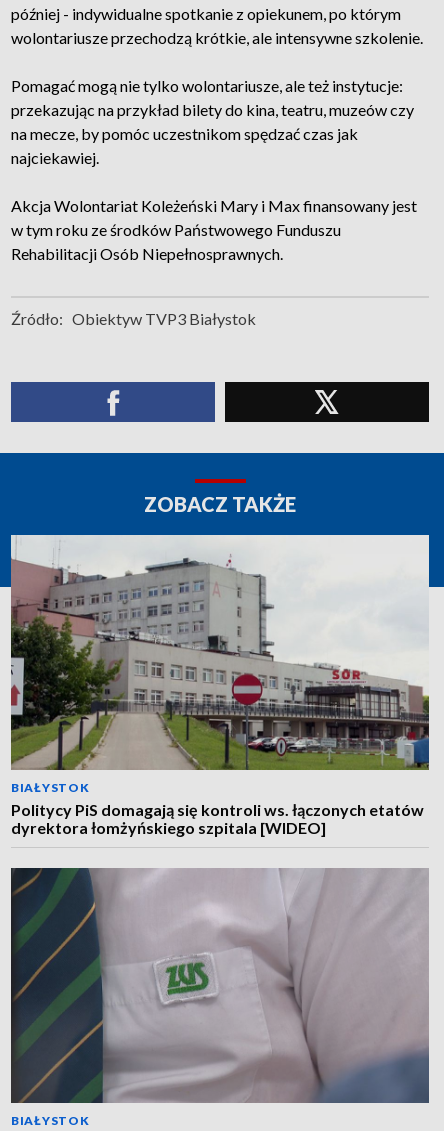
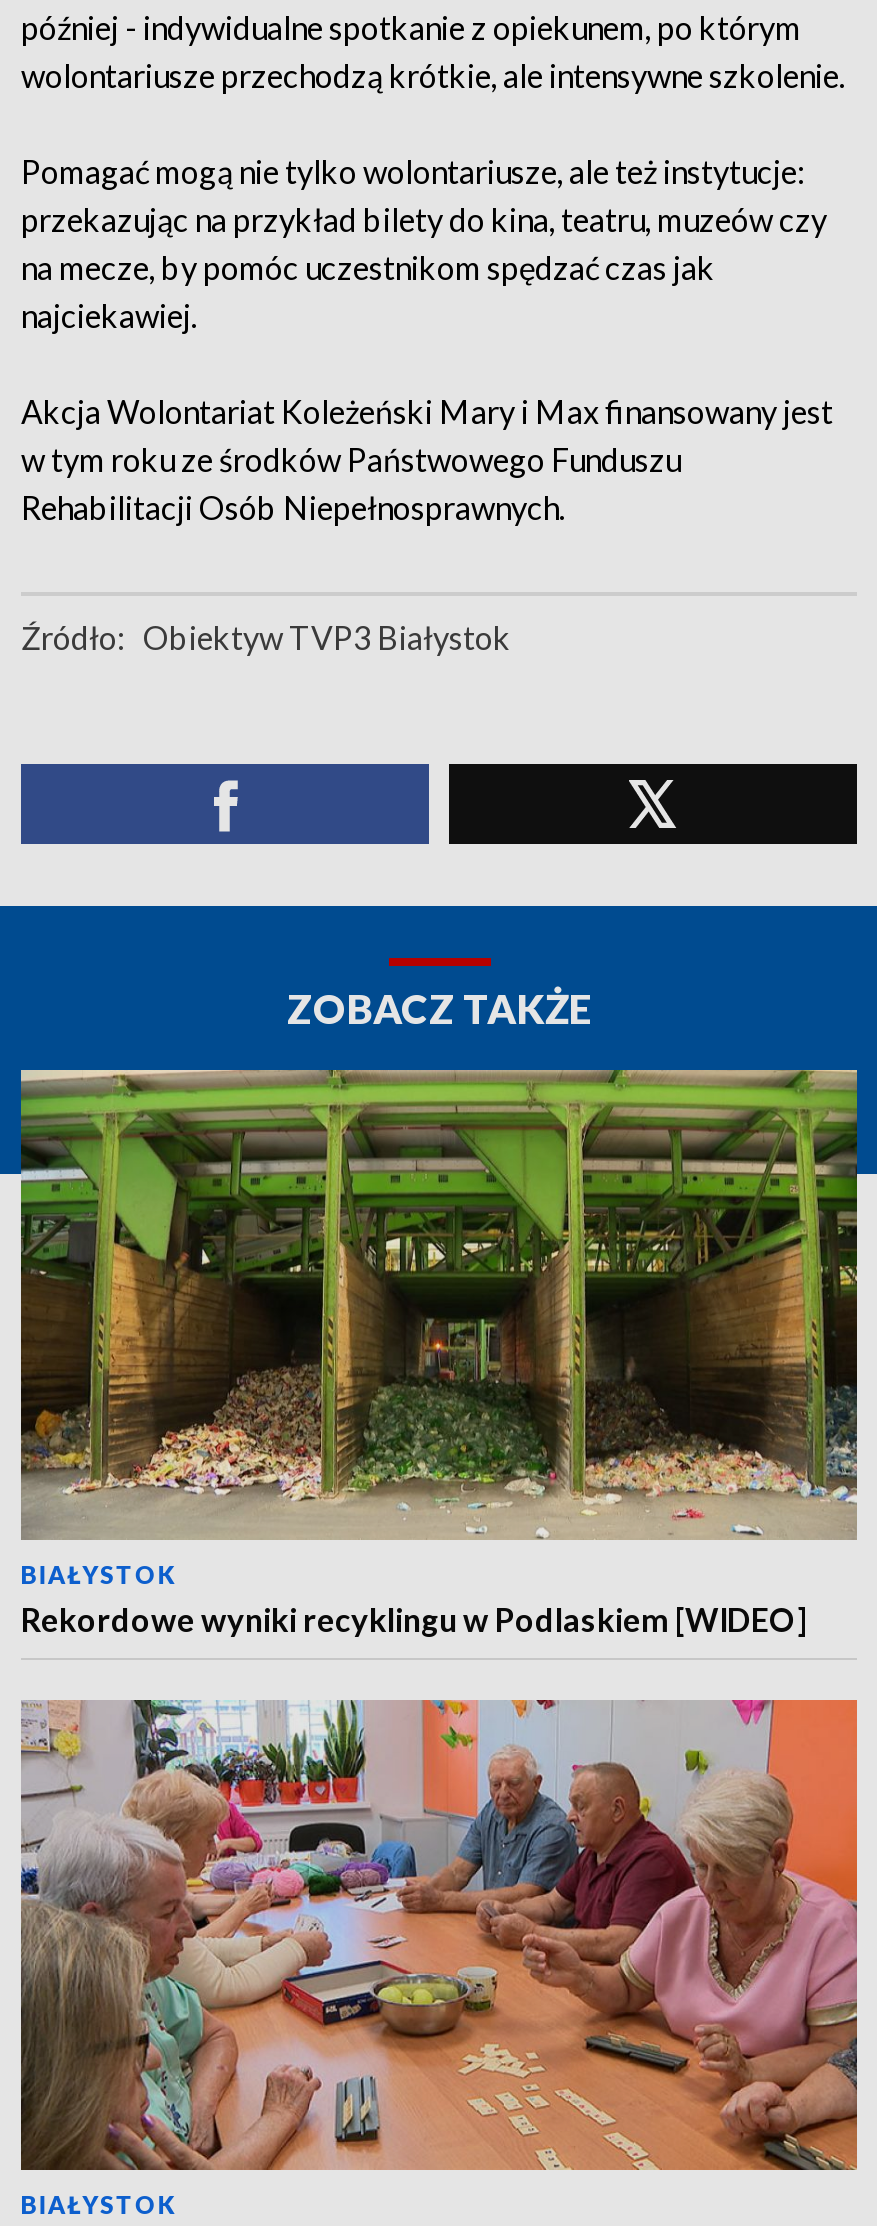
[10,534,430,837] [image] | Politycy PiS domagają się kontroli ws. łączonych etatów | dyrektora łomżyńskiego szpitala [WIDEO] -> [19,1068,859,1638] [image] | Rekordowe wyniki recyklingu w Podlaskiem [WIDEO]
[11,867,430,1104] [image] -> [19,1698,859,2172] [image]

